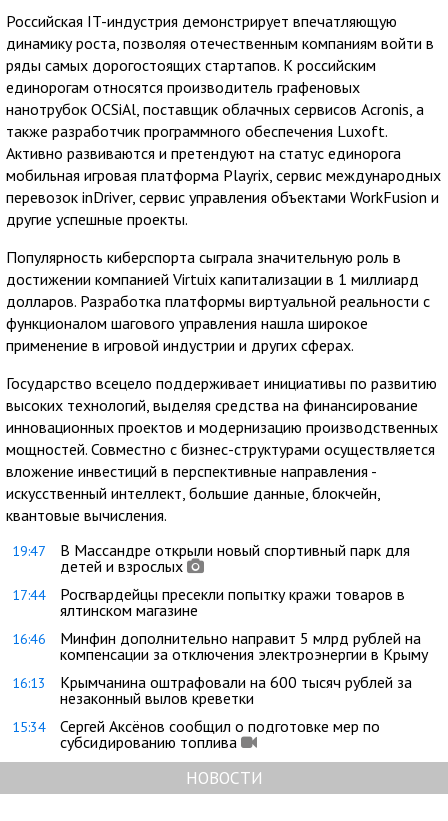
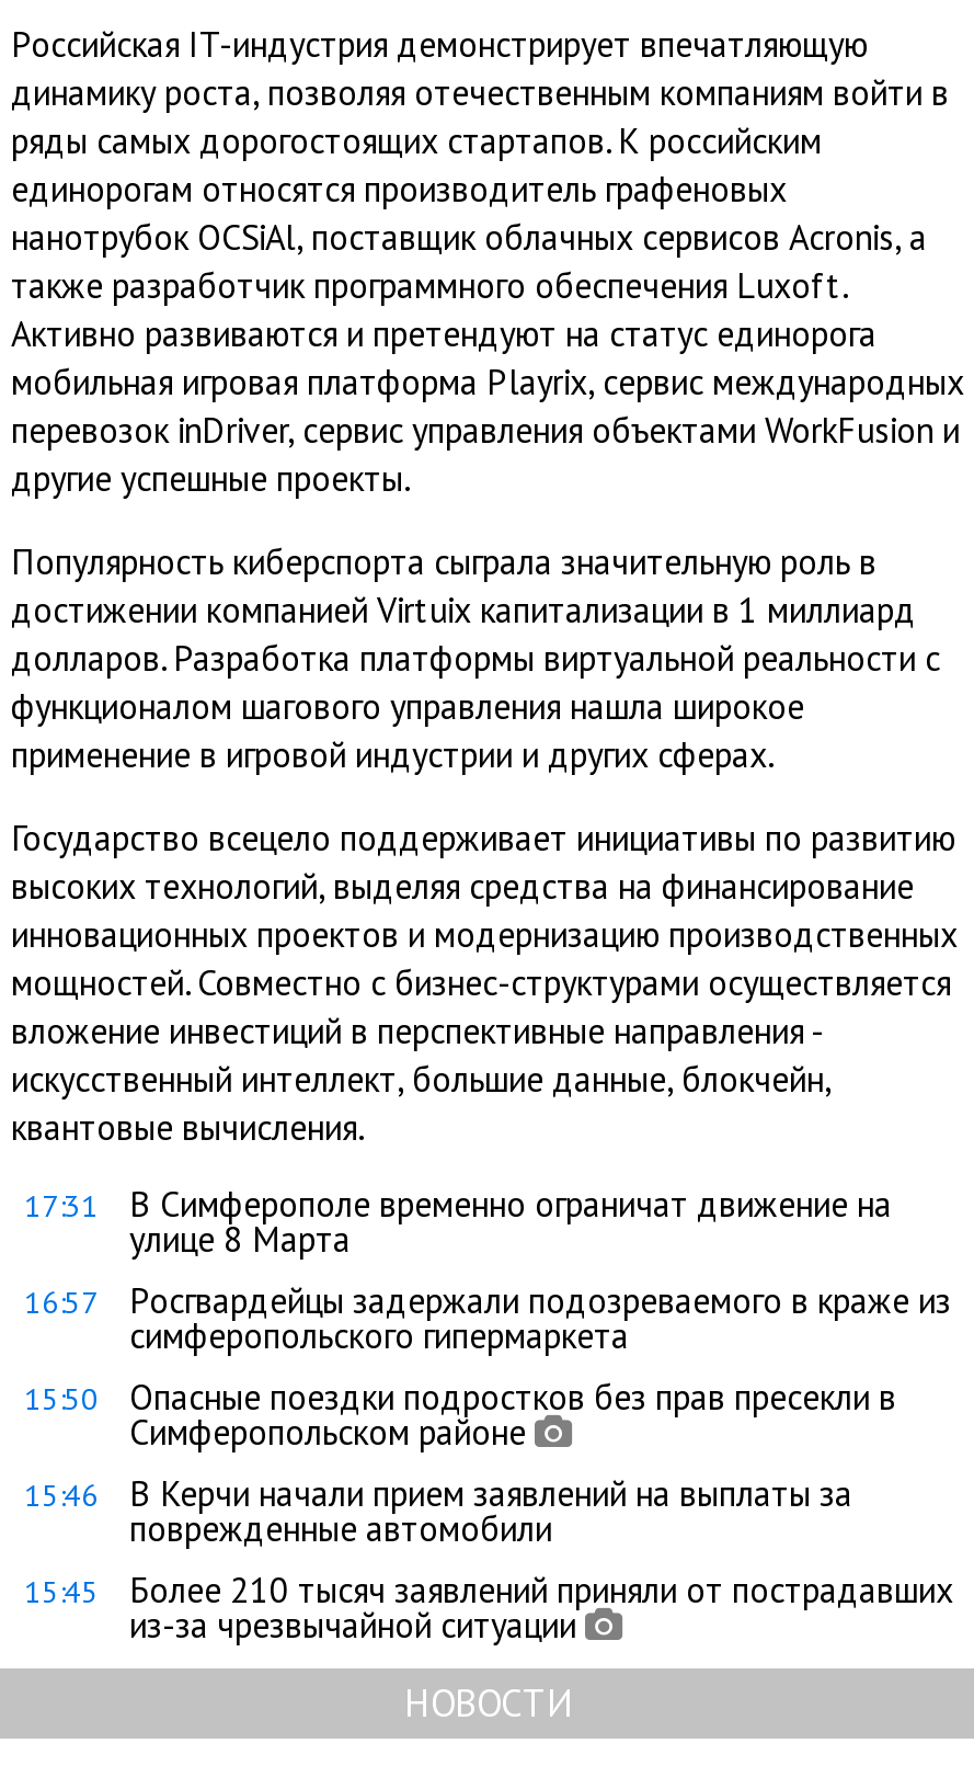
[12,540,410,576] 19:47 | В Массандре открыли новый спортивный парк для | детей и взрослых -> [24,1181,892,1260] 17:31 | В Симферополе временно ограничат движение на | улице 8 Марта
[12,584,405,620] 17:44 | Росгвардейцы пресекли попытку кражи товаров в | ялтинском магазине -> [24,1277,951,1356] 16:57 | Росгвардейцы задержали подозреваемого в краже из | симферопольского гипермаркета
[12,628,428,664] 16:46 | Минфин дополнительно направит 5 млрд рублей на | компенсации за отключения электроэнергии в Крыму -> [24,1374,896,1453] 15:50 | Опасные поездки подростков без прав пресекли в | Симферопольском районе
[12,672,412,708] 16:13 | Крымчанина оштрафовали на 600 тысяч рублей за | незаконный вылов креветки -> [24,1470,852,1549] 15:46 | В Керчи начали прием заявлений на выплаты за | поврежденные автомобили
[12,716,380,752] 15:34 | Сергей Аксёнов сообщил о подготовке мер по | субсидированию топлива -> [24,1567,953,1646] 15:45 | Более 210 тысяч заявлений приняли от пострадавших | из-за чрезвычайной ситуации

